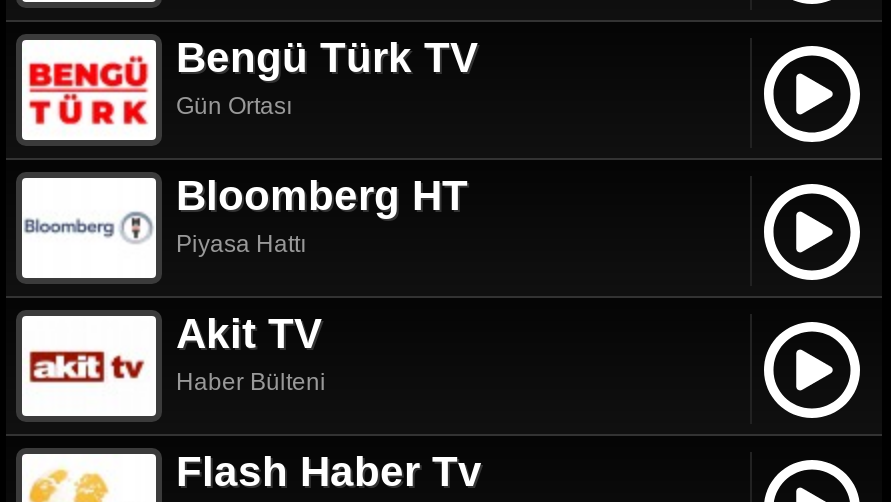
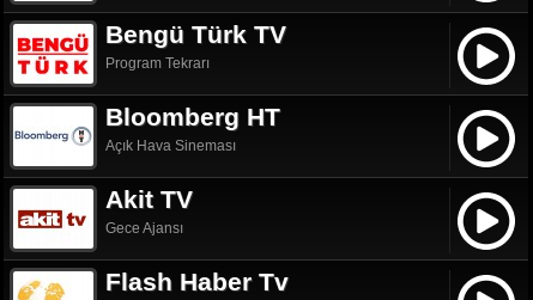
[176,92,292,120] Gün Ortası -> [105,55,210,72] Program Tekrarı
[176,230,306,258] Piyasa Hattı -> [105,137,236,154] Açık Hava Sineması
[176,368,326,396] Haber Bülteni -> [105,220,183,237] Gece Ajansı

